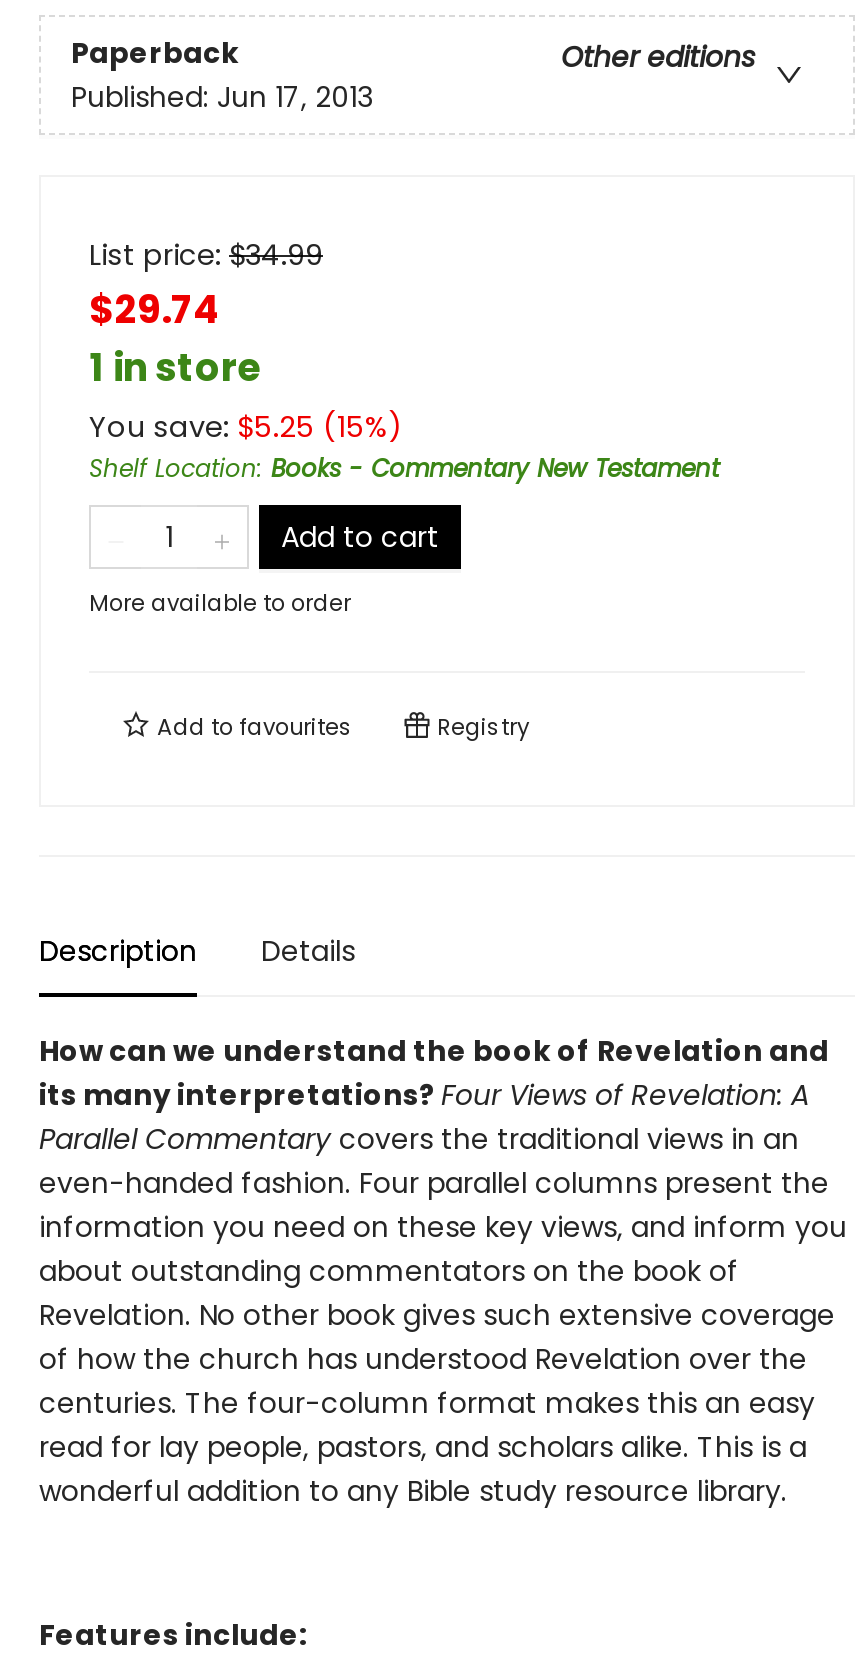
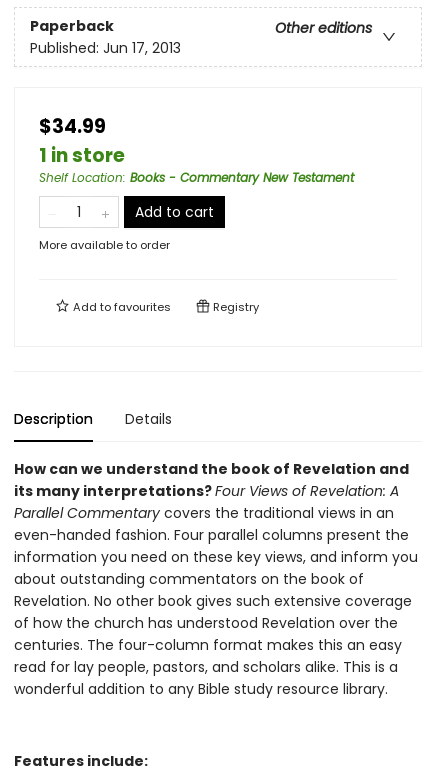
[89,236,323,338] List price: $34.99 | $29.74 -> [39,113,106,140] $34.99
[89,408,403,448] You save: $5.25 (15%) -> none

